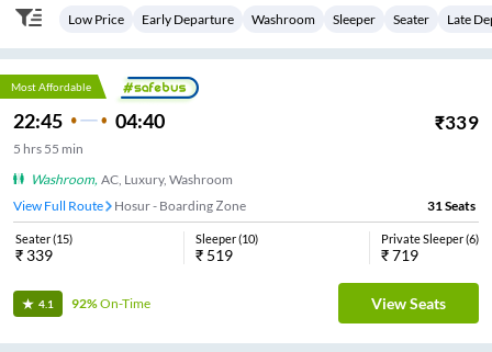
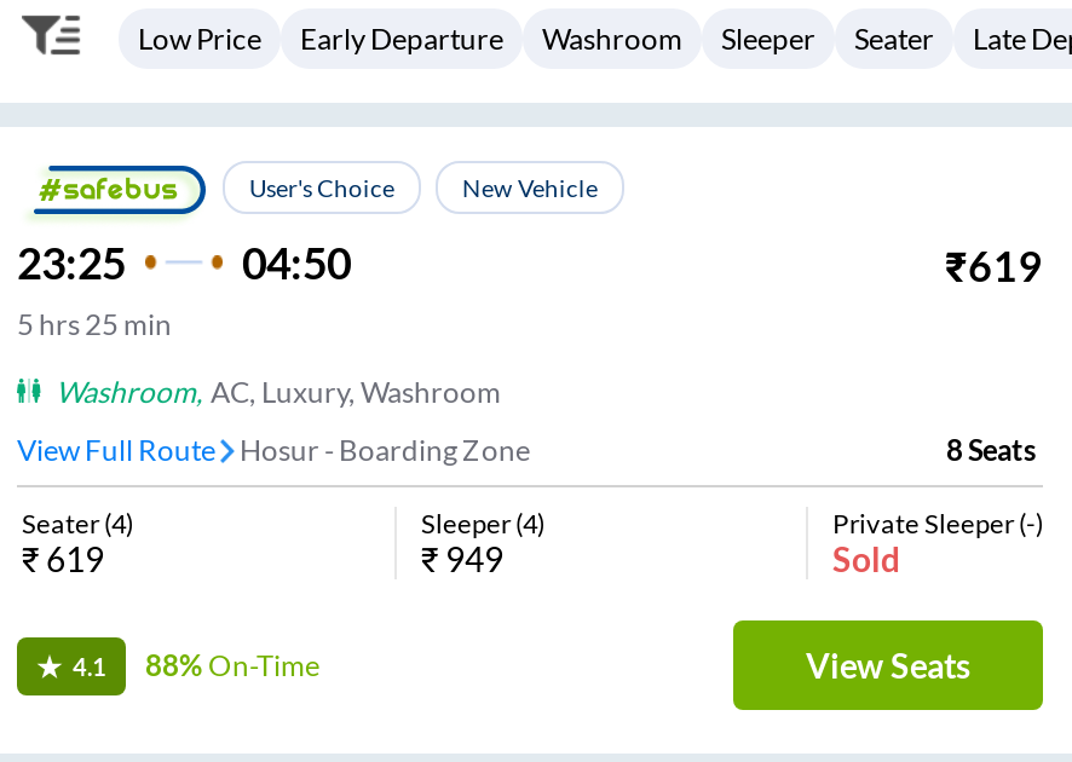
[11,80,91,93] Most Affordable -> [249,172,598,201] User's Choice | New Vehicle
[13,109,479,157] 22:45 | 04:40 | ₹339 | 5 hrs55 min -> [17,237,1043,344] 23:25 | 04:50 | ₹619 | 5 hrs25 min
[427,198,476,214] 31 Seats -> [946,433,1036,469] 8 Seats
[15,232,72,265] Seater (15) | ₹339 -> [22,508,133,581] Seater (4) | ₹619
[195,232,258,265] Sleeper (10) | ₹519 -> [421,508,544,581] Sleeper (4) | ₹949
[381,232,479,265] Private Sleeper (6) | ₹719 -> [832,508,1043,581] Private Sleeper (-) | Sold
[38,296,150,312] 4.1 92% On-Time -> [73,648,319,685] 4.1 88% On-Time

